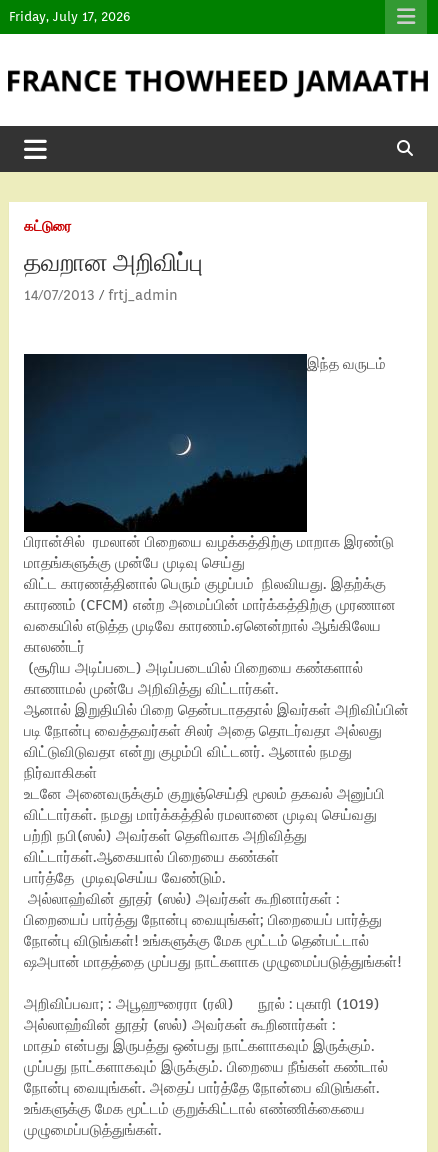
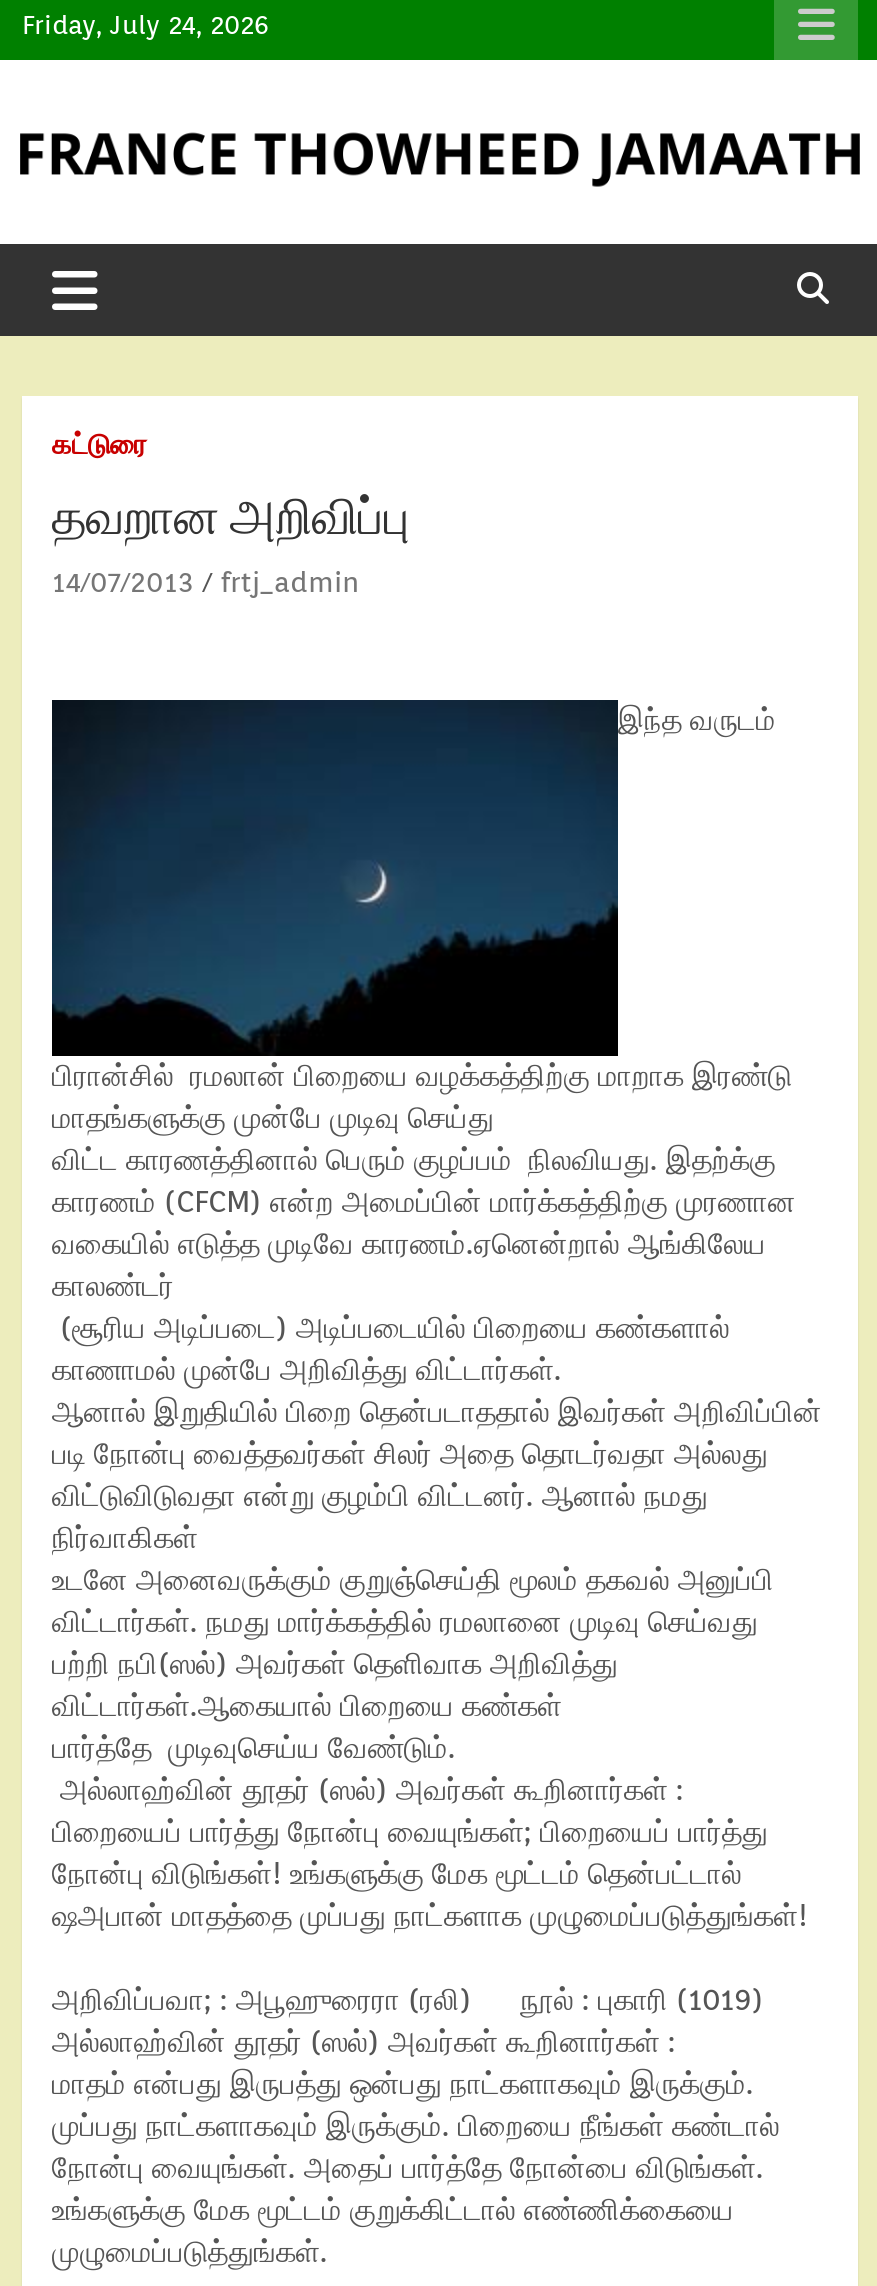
[9,9,130,24] Friday, July 17, 2026 -> [22,10,268,40] Friday, July 24, 2026

